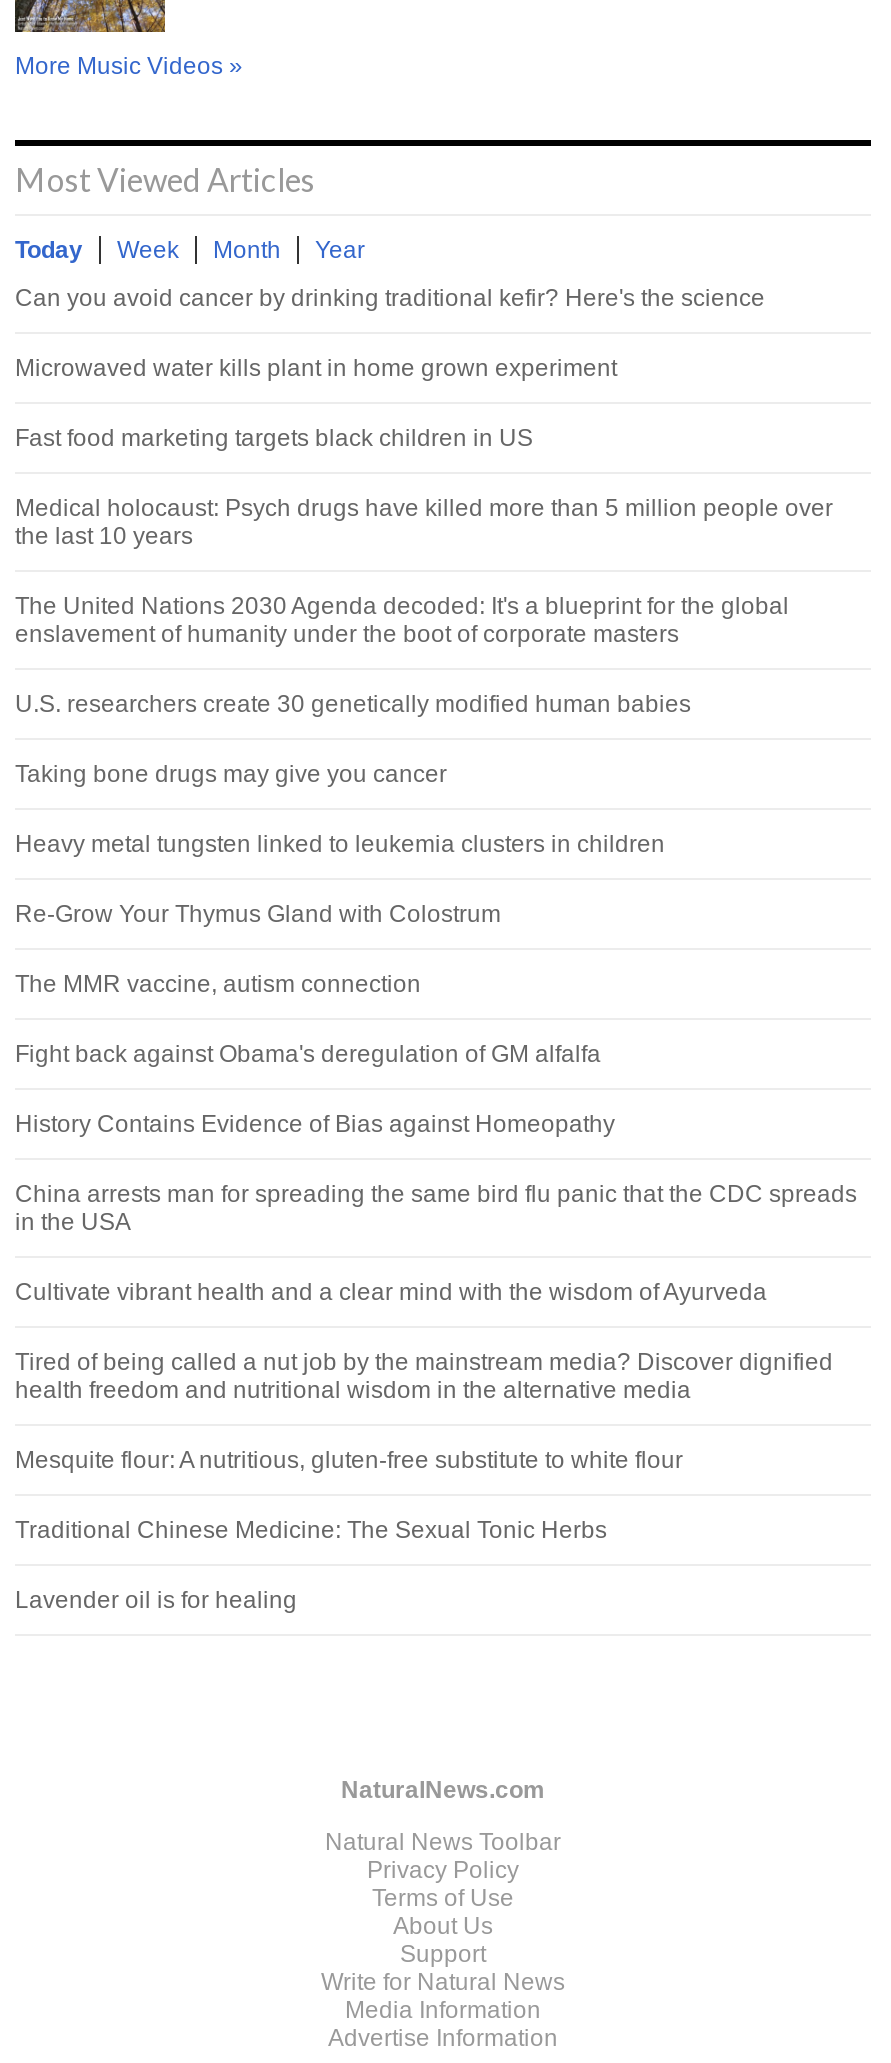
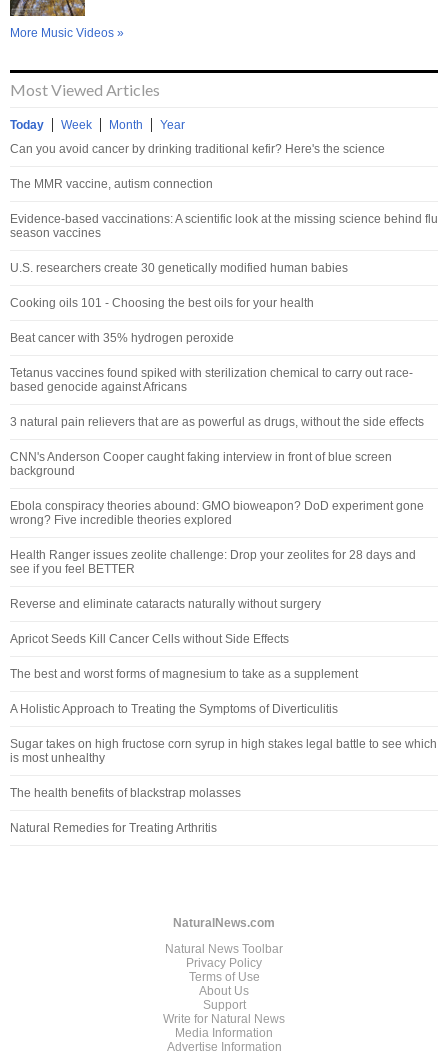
[15,353,833,927] Microwaved water kills plant in home grown experiment | Fast food marketing targets black children in US | Medical holocaust: Psych drugs have killed more than 5 million people over | the last 10 years | The United Nations 2030 Agenda decoded: It's a blueprint for the global | enslavement of humanity under the boot of corporate masters | Taking bone drugs may give you cancer | Heavy metal tungsten linked to leukemia clusters in children | Re-Grow Your Thymus Gland with Colostrum -> none
moved [15,689,691,717] -> [10,261,348,275]: U.S. researchers create 30 genetically modified human babies
moved [15,969,421,997] -> [10,177,213,191]: The MMR vaccine, autism connection
[15,1039,857,1613] Fight back against Obama's deregulation of GM alfalfa | History Contains Evidence of Bias against Homeopathy | China arrests man for spreading the same bird flu panic that the CDC spreads | in the USA | Cultivate vibrant health and a clear mind with the wisdom of Ayurveda | Tired of being called a nut job by the mainstream media? Discover dignified | health freedom and nutritional wisdom in the alternative media | Mesquite flour: A nutritious, gluten-free substitute to white flour | Traditional Chinese Medicine: The Sexual Tonic Herbs | Lavender oil is for healing -> [10,212,438,835] Evidence-based vaccinations: A scientific look at the missing science behind flu | season vaccines | Cooking oils 101 - Choosing the best oils for your health | Beat cancer with 35% hydrogen peroxide | Tetanus vaccines found spiked with sterilization chemical to carry out race- | based genocide against Africans | 3 natural pain relievers that are as powerful as drugs, without the side effects | CNN's Anderson Cooper caught faking interview in front of blue screen | background | Ebola conspiracy theories abound: GMO bioweapon? DoD experiment gone | wrong? Five incredible theories explored | Health Ranger issues zeolite challenge: Drop your zeolites for 28 days and | see if you feel BETTER | Reverse and eliminate cataracts naturally without surgery | Apricot Seeds Kill Cancer Cells without Side Effects | The best and worst forms of magnesium to take as a supplement | A Holistic Approach to Treating the Symptoms of Diverticulitis | Sugar takes on high fructose corn syrup in high stakes legal battle to see which | is most unhealthy | The health benefits of blackstrap molasses | Natural Remedies for Treating Arthritis

